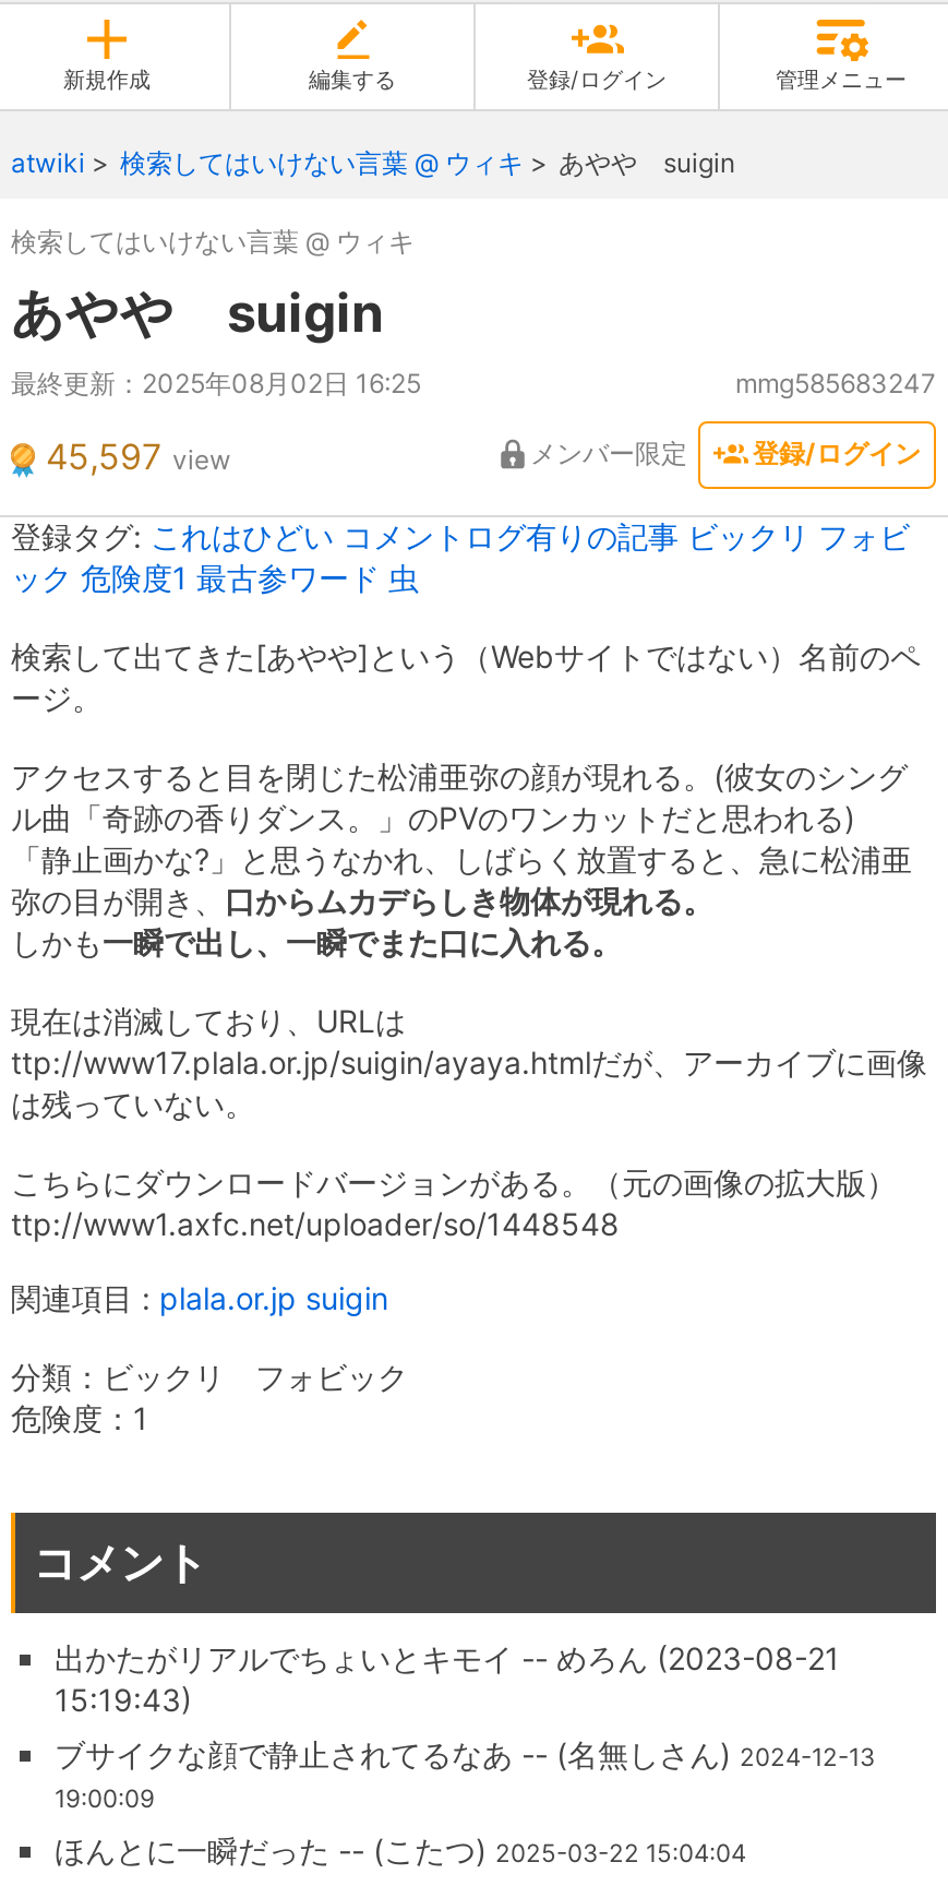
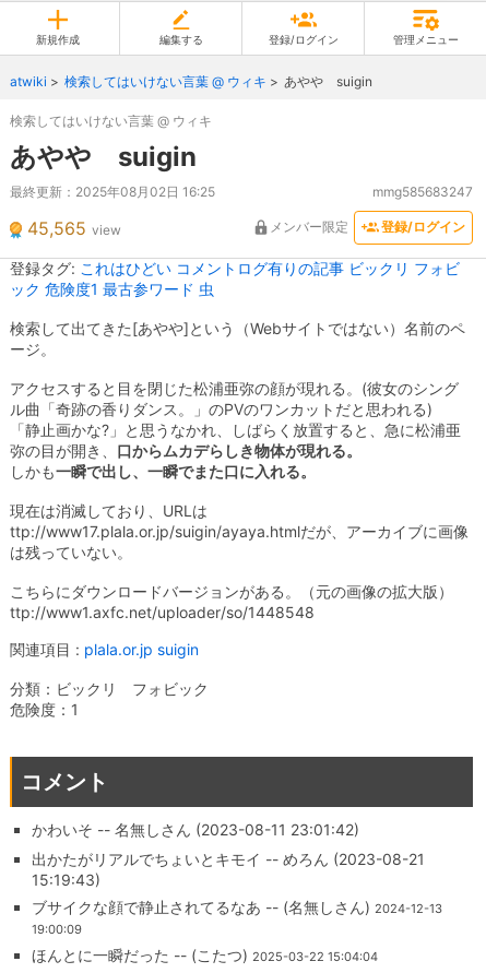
[46,433,231,477] 45,597 view -> [27,217,121,239] 45,565 view
none -> [32,820,359,839] かわいそ -- 名無しさん (2023-08-11 23:01:42)

